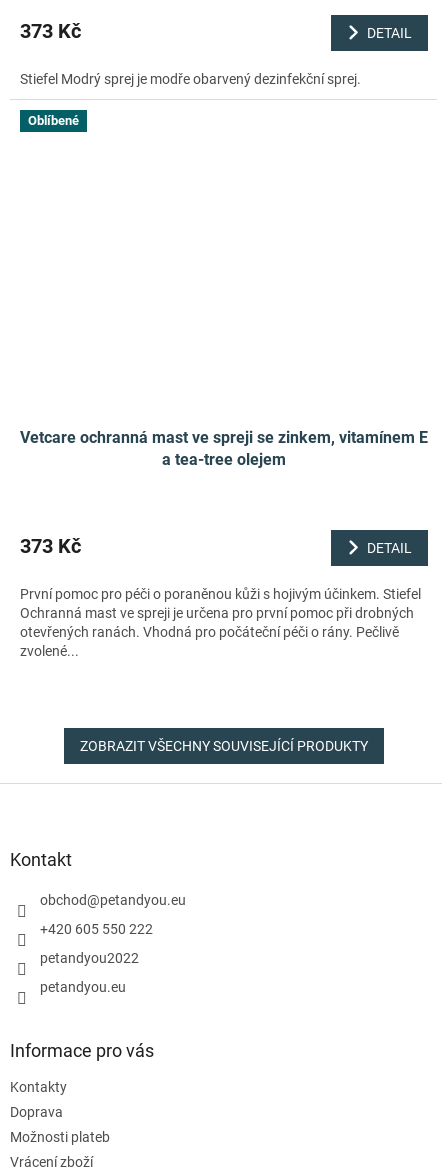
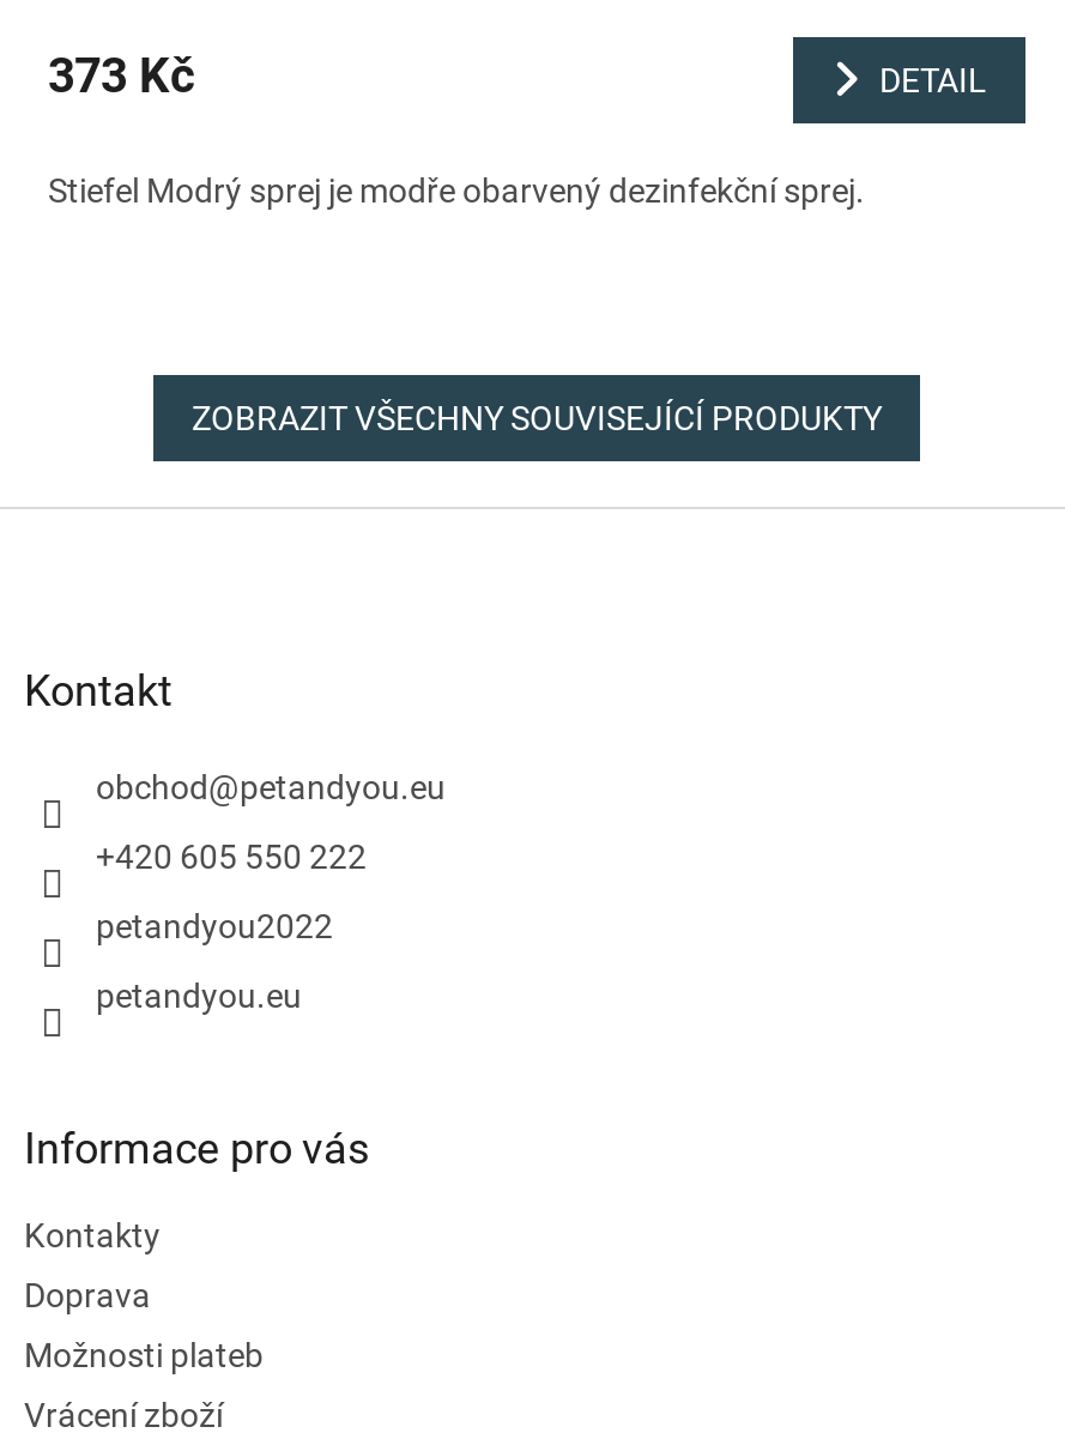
[28,113,79,128] Oblíbené -> none
[20,428,428,469] Vetcare ochranná mast ve spreji se zinkem, vitamínem E | a tea-tree olejem -> none
[20,534,421,659] 373 Kč | DETAIL | První pomoc pro péči o poraněnou kůži s hojivým účinkem. Stiefel | Ochranná mast ve spreji je určena pro první pomoc při drobných | otevřených ranách. Vhodná pro počáteční péči o rány. Pečlivě | zvolené... -> none

